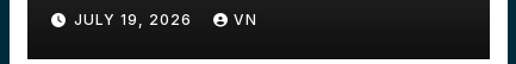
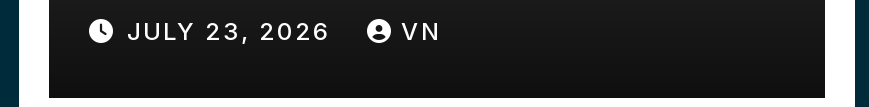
[74,10,197,28] JULY 19, 2026 -> [127,16,339,46] JULY 23, 2026

